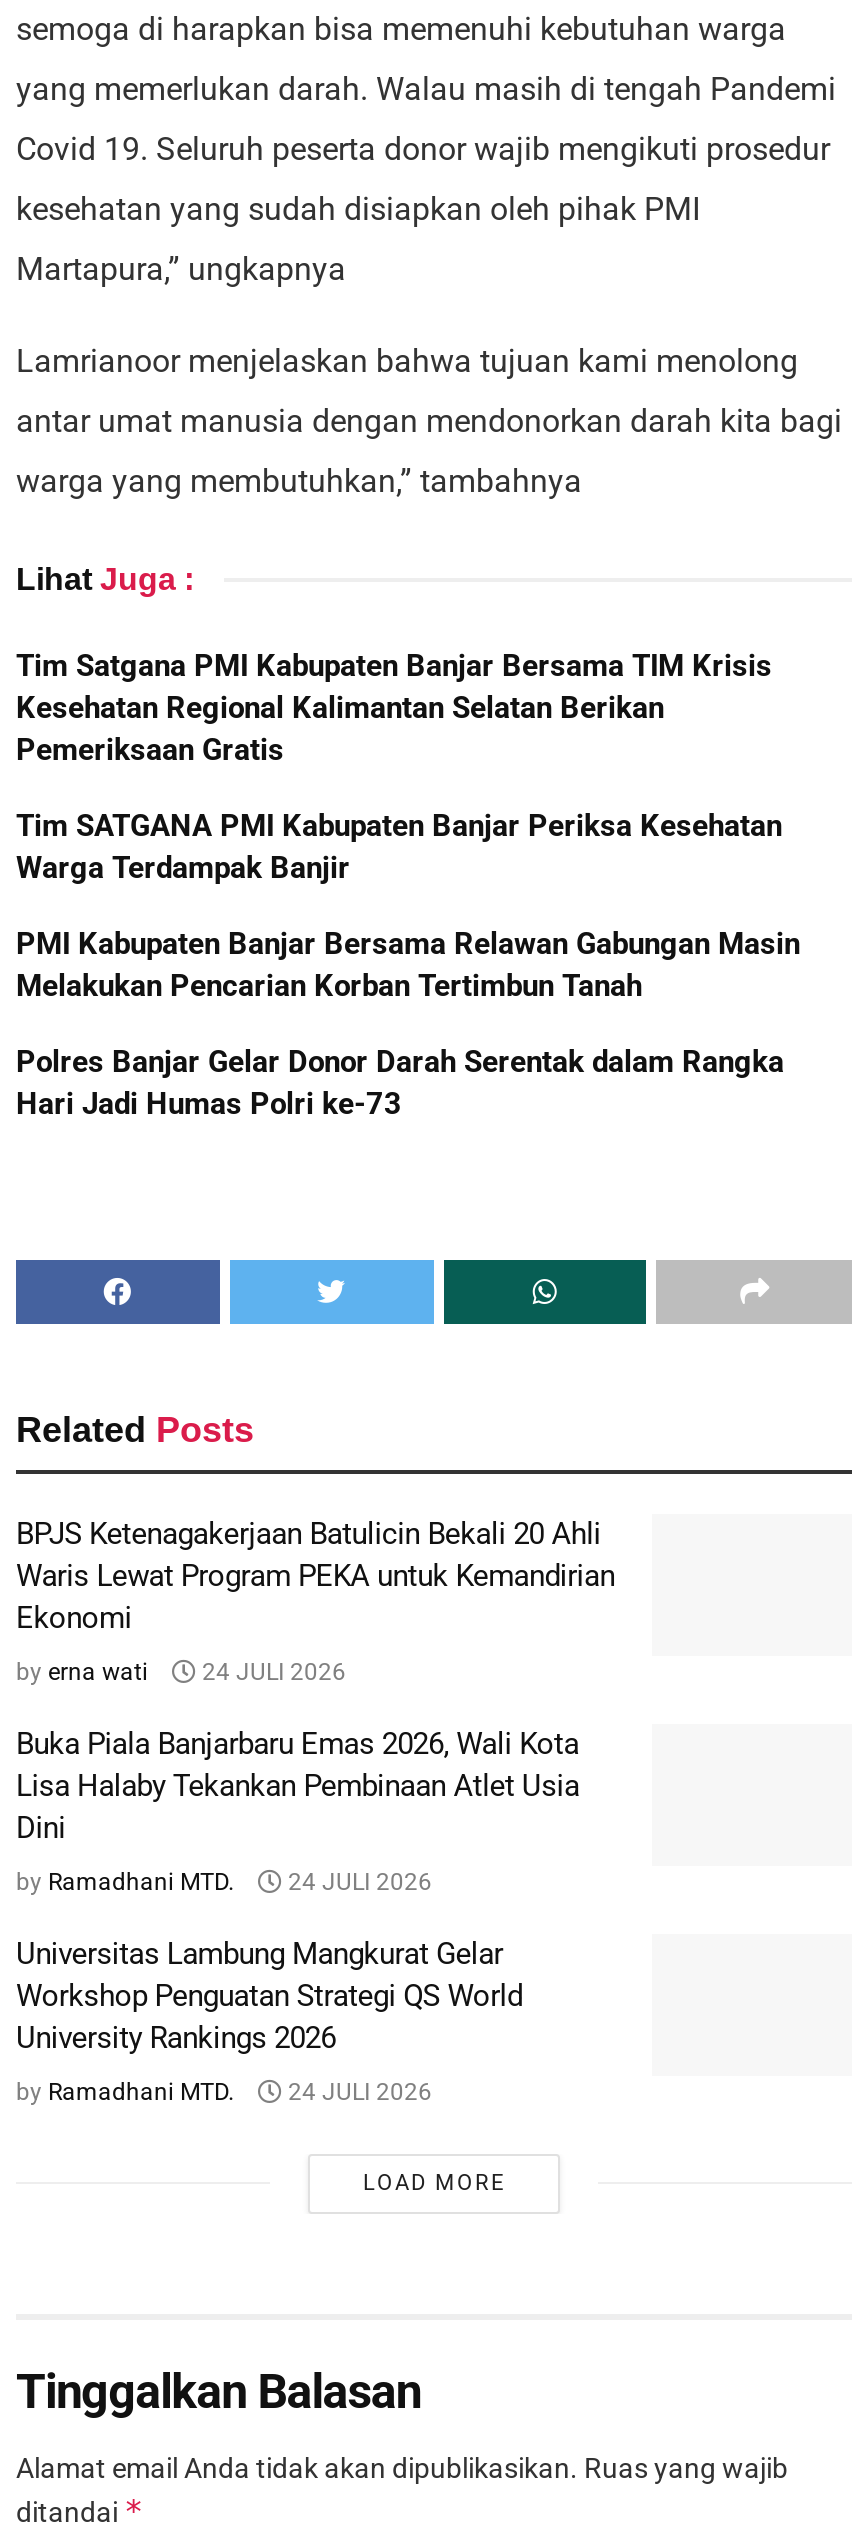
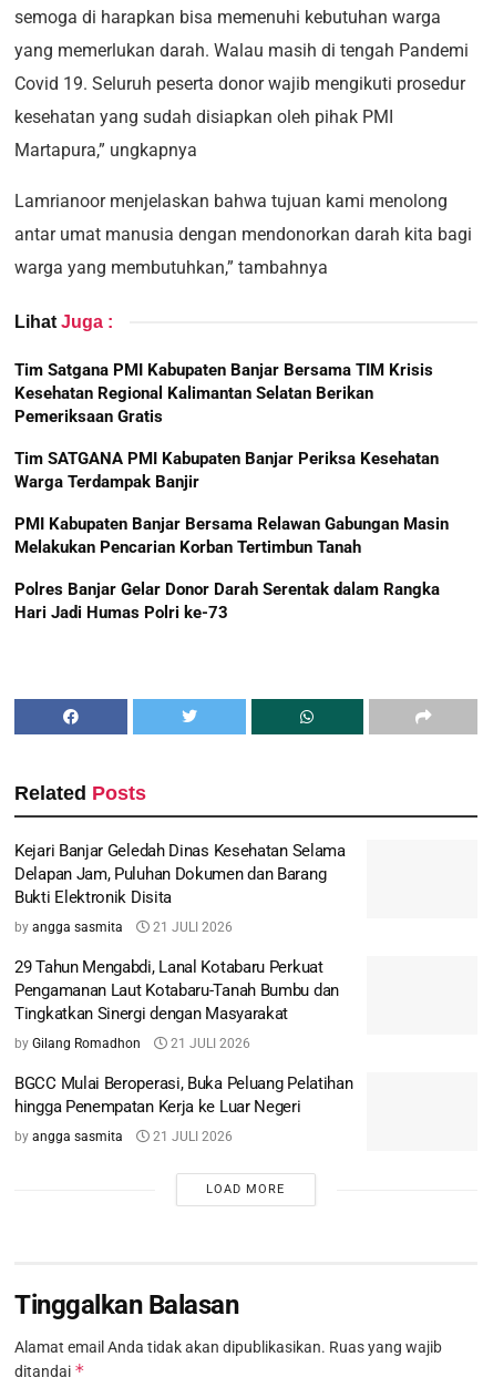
[16,1516,615,1636] BPJS Ketenagakerjaan Batulicin Bekali 20 Ahli | Waris Lewat Program PEKA untuk Kemandirian | Ekonomi -> [14,841,345,907] Kejari Banjar Geledah Dinas Kesehatan Selama | Delapan Jam, Puluhan Dokumen dan Barang | Bukti Elektronik Disita
[16,1658,346,1686] by erna wati | 24 JULI 2026 -> [14,919,233,935] by angga sasmita | 21 JULI 2026
[16,1726,579,1846] Buka Piala Banjarbaru Emas 2026, Wali Kota | Lisa Halaby Tekankan Pembinaan Atlet Usia | Dini -> [14,957,339,1023] 29 Tahun Mengabdi, Lanal Kotabaru Perkuat | Pengamanan Laut Kotabaru-Tanah Bumbu dan | Tingkatkan Sinergi dengan Masyarakat
[16,1868,432,1896] by Ramadhani MTD. | 24 JULI 2026 -> [14,1036,250,1051] by Gilang Romadhon | 21 JULI 2026
[16,1936,522,2056] Universitas Lambung Mangkurat Gelar | Workshop Penguatan Strategi QS World | University Rankings 2026 -> [14,1073,353,1117] BGCC Mulai Beroperasi, Buka Peluang Pelatihan | hingga Penempatan Kerja ke Luar Negeri
[16,2078,432,2106] by Ramadhani MTD. | 24 JULI 2026 -> [14,1129,233,1144] by angga sasmita | 21 JULI 2026

